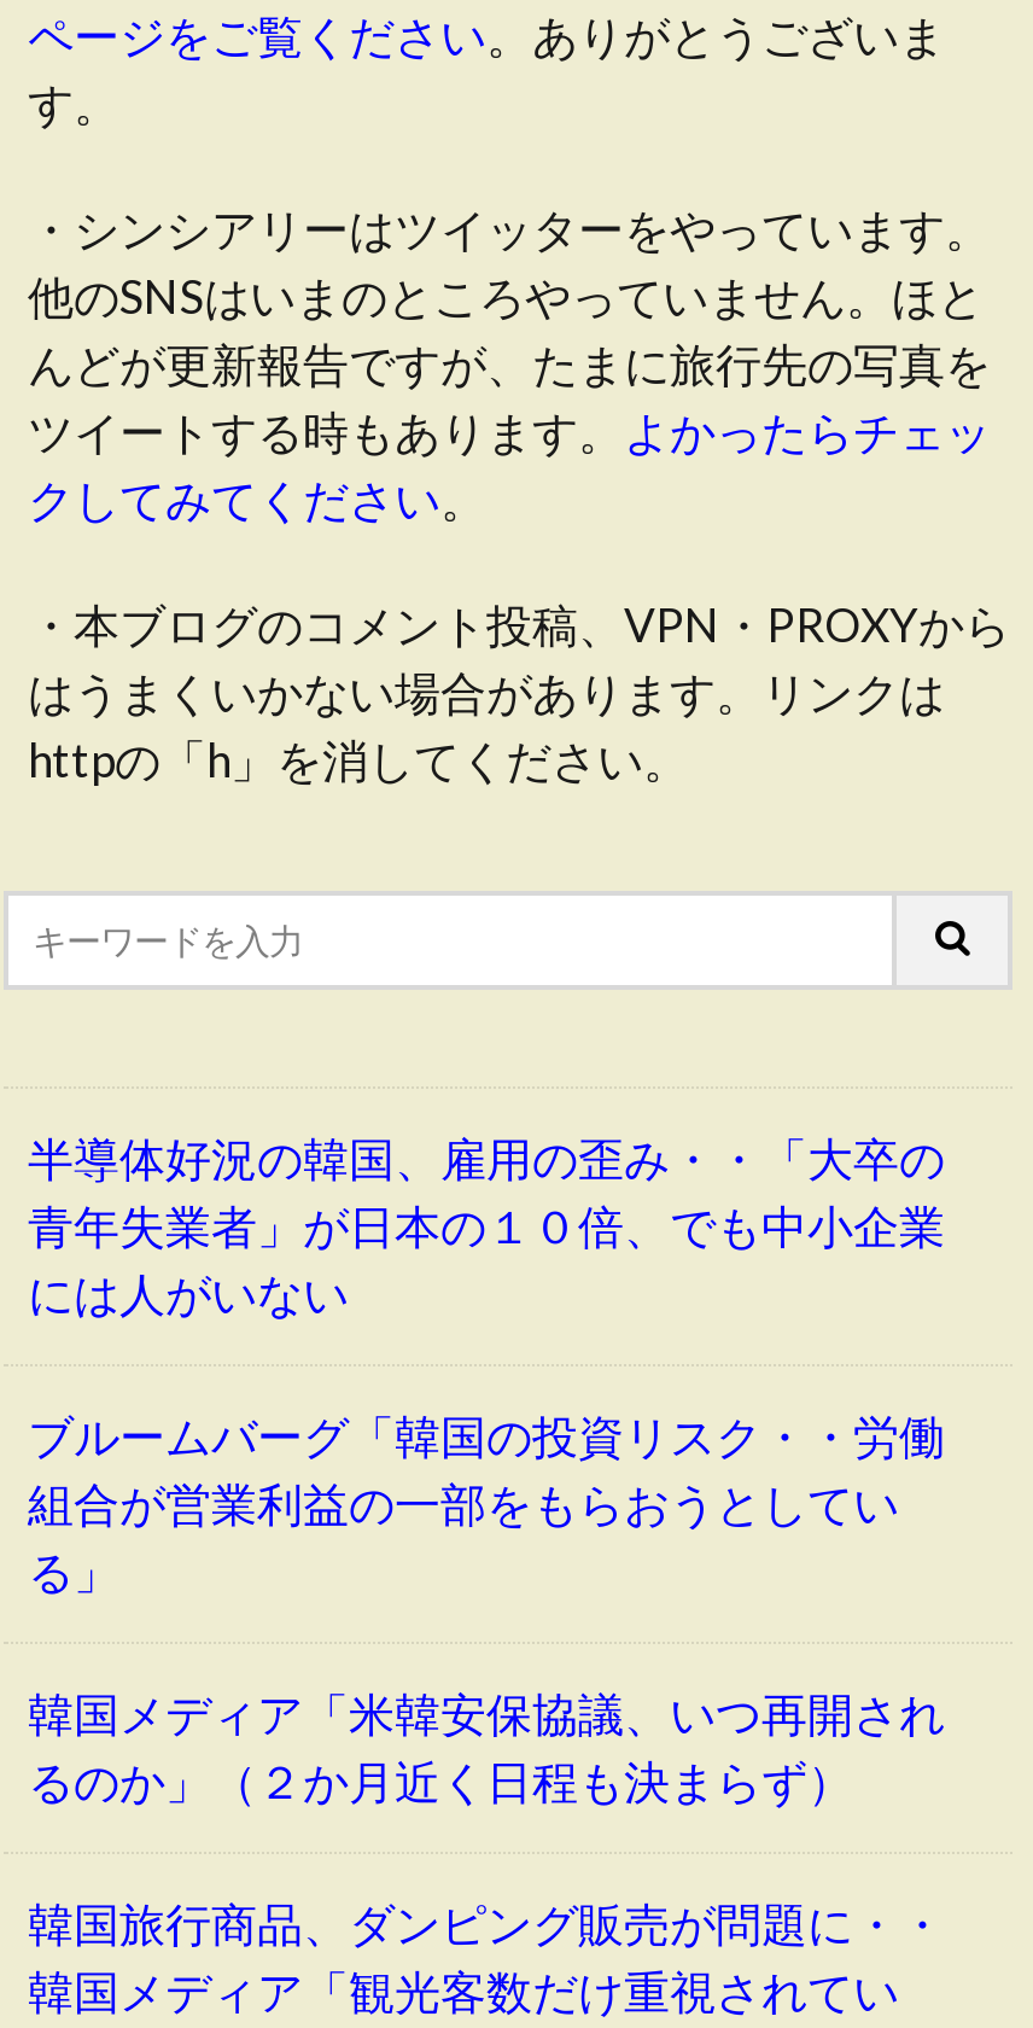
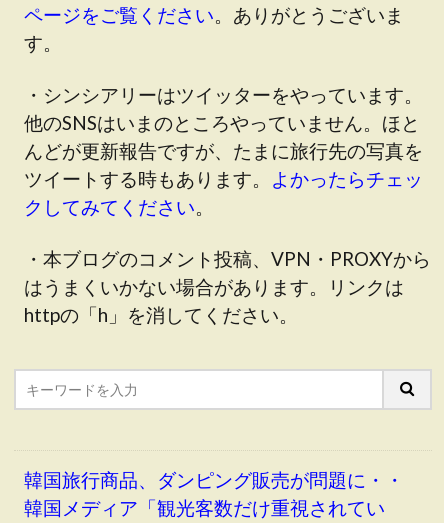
[28,1130,945,1808] 半導体好況の韓国、雇用の歪み・・「大卒の | 青年失業者」が日本の１０倍、でも中小企業 | には人がいない | ブルームバーグ「韓国の投資リスク・・労働 | 組合が営業利益の一部をもらおうとしてい | る」 | 韓国メディア「米韓安保協議、いつ再開され | るのか」（２か月近く日程も決まらず） -> none

